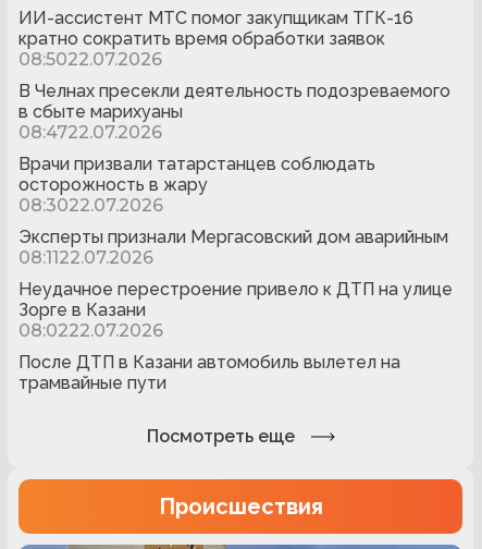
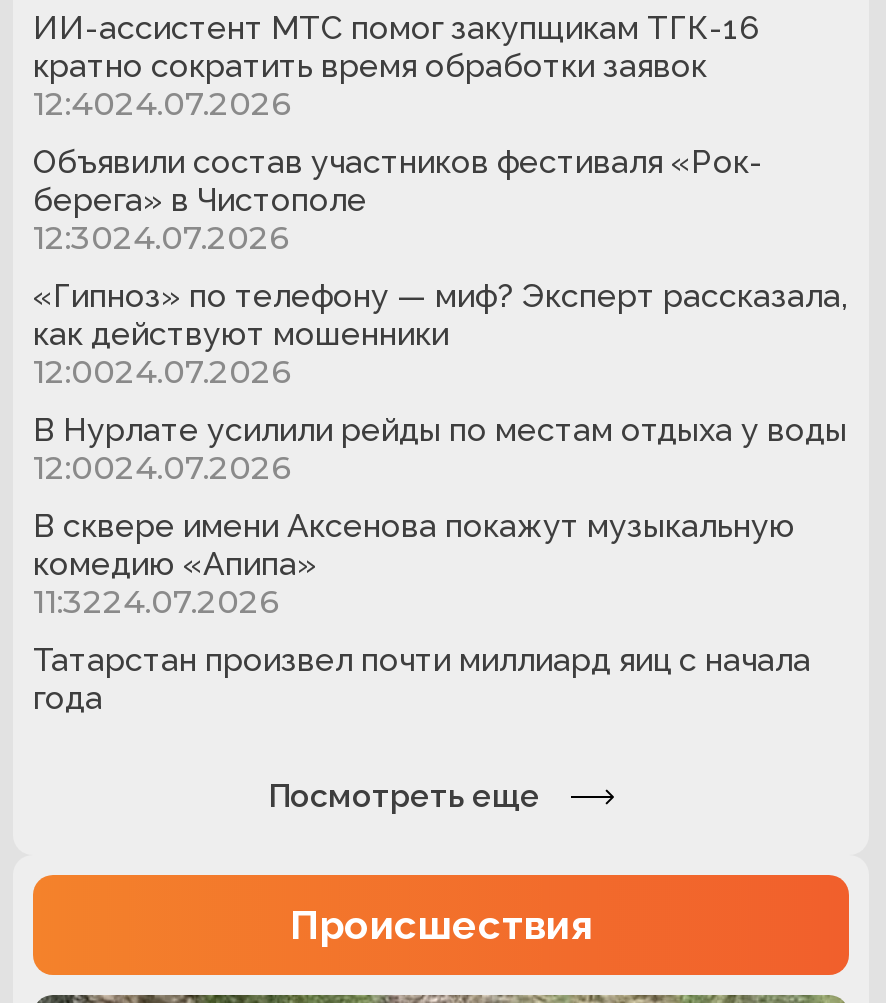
[18,49,162,70] 08:5022.07.2026 -> [33,85,291,123] 12:4024.07.2026
[18,81,450,143] В Челнах пресекли деятельность подозреваемого | в сбыте марихуаны | 08:4722.07.2026 -> [33,143,763,257] Объявили состав участников фестиваля «Рок- | берега» в Чистополе | 12:3024.07.2026
[18,154,375,216] Врачи призвали татарстанцев соблюдать | осторожность в жару | 08:3022.07.2026 -> [33,277,847,391] «Гипноз» по телефону — миф? Эксперт рассказала, | как действуют мошенники | 12:0024.07.2026
[18,227,448,268] Эксперты признали Мергасовский дом аварийным | 08:1122.07.2026 -> [33,411,847,487] В Нурлате усилили рейды по местам отдыха у воды | 12:0024.07.2026
[18,279,453,341] Неудачное перестроение привело к ДТП на улице | Зорге в Казани | 08:0222.07.2026 -> [33,507,795,621] В сквере имени Аксенова покажут музыкальную | комедию «Апипа» | 11:3224.07.2026
[18,352,400,393] После ДТП в Казани автомобиль вылетел на | трамвайные пути -> [33,641,811,717] Татарстан произвел почти миллиард яиц с начала | года

